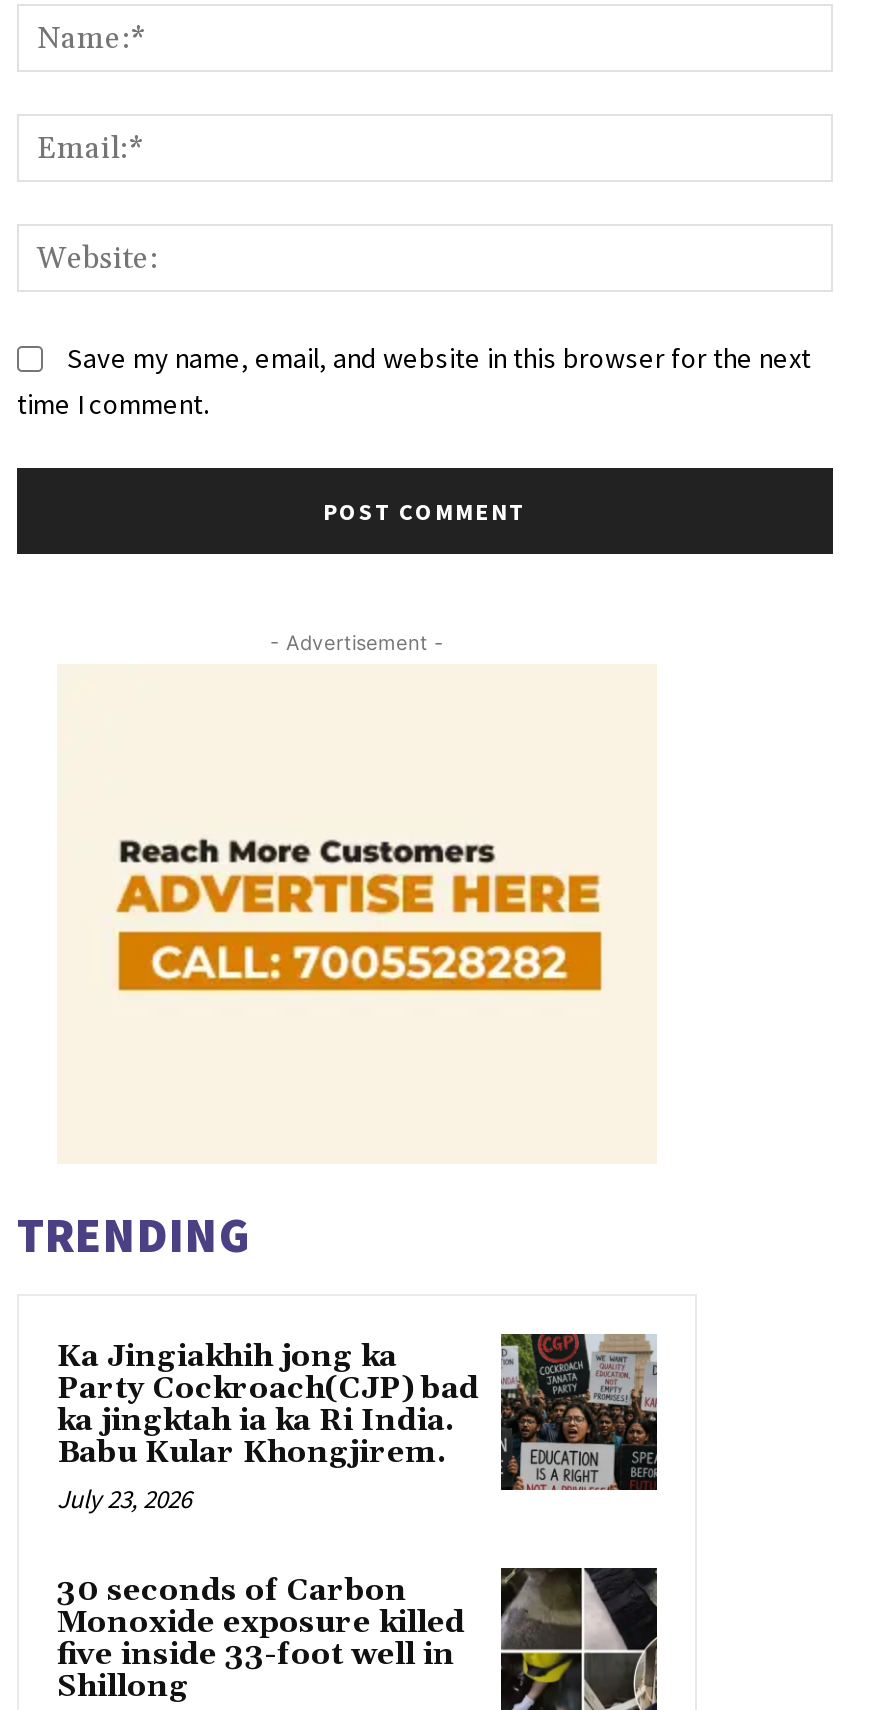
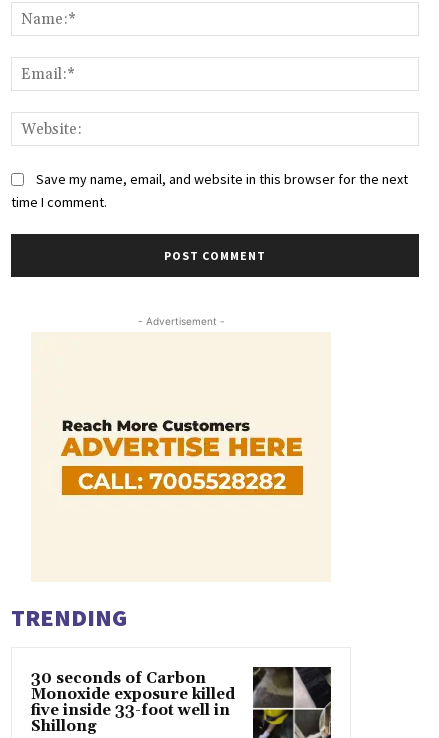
[57,1334,659,1515] [image] | Ka Jingiakhih jong ka | Party Cockroach(CJP) bad | ka jingktah ia ka Ri India. | Babu Kular Khongjirem. | July 23, 2026 -> none

